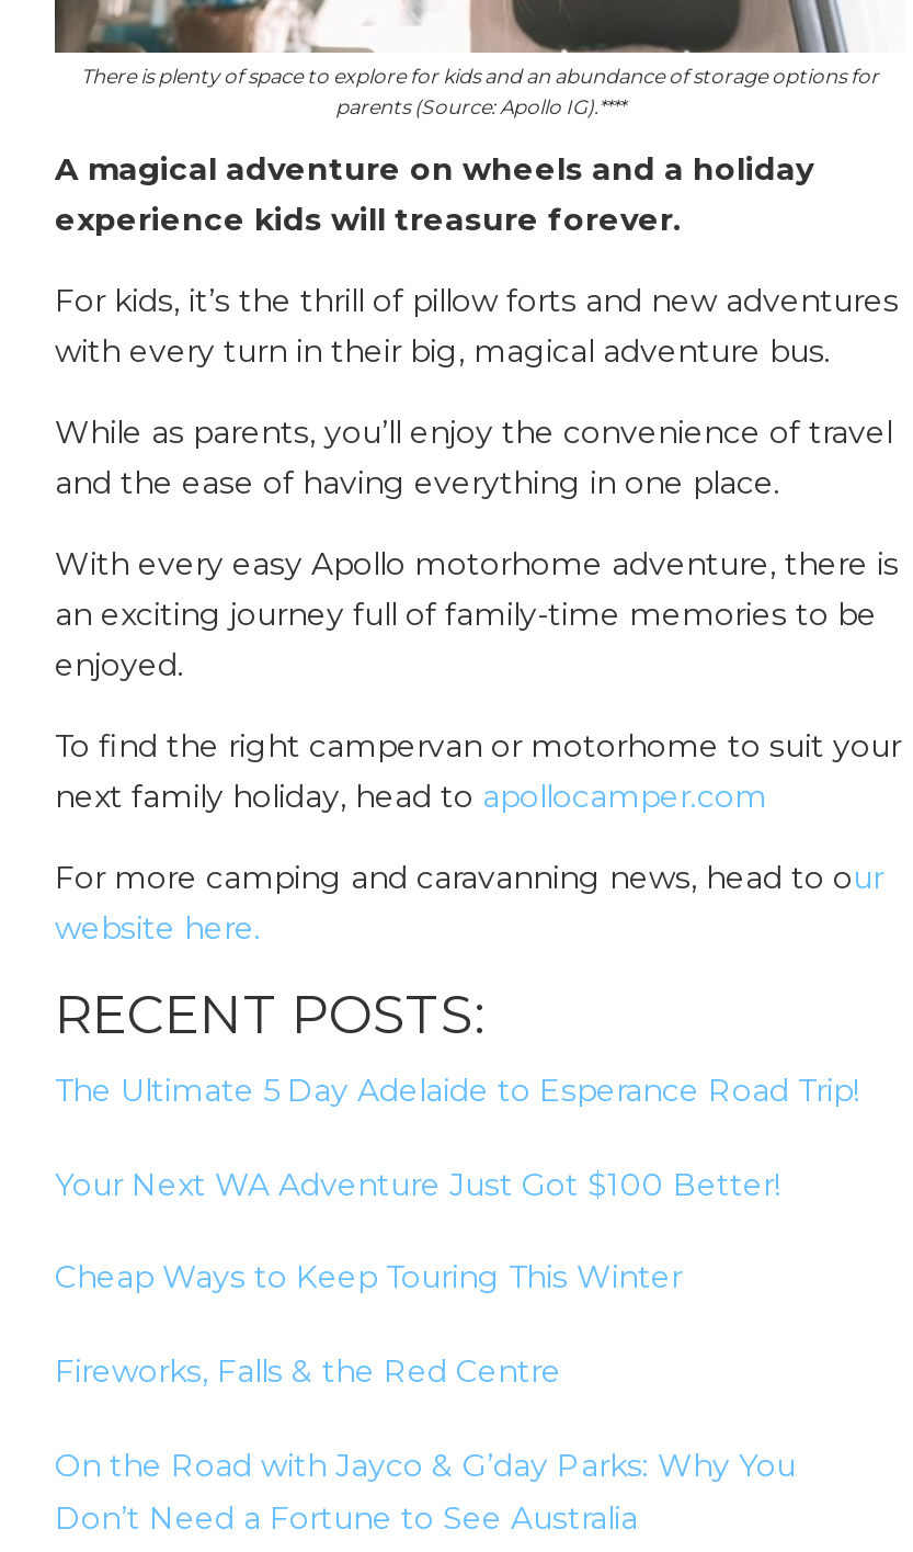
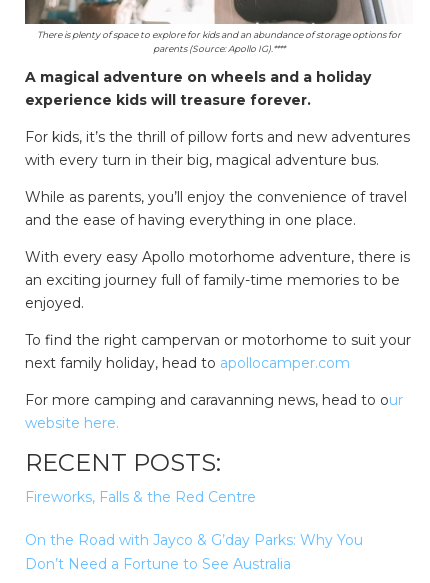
[55,1070,859,1297] The Ultimate 5 Day Adelaide to Esperance Road Trip! | Your Next WA Adventure Just Got $100 Better! | Cheap Ways to Keep Touring This Winter -> none

